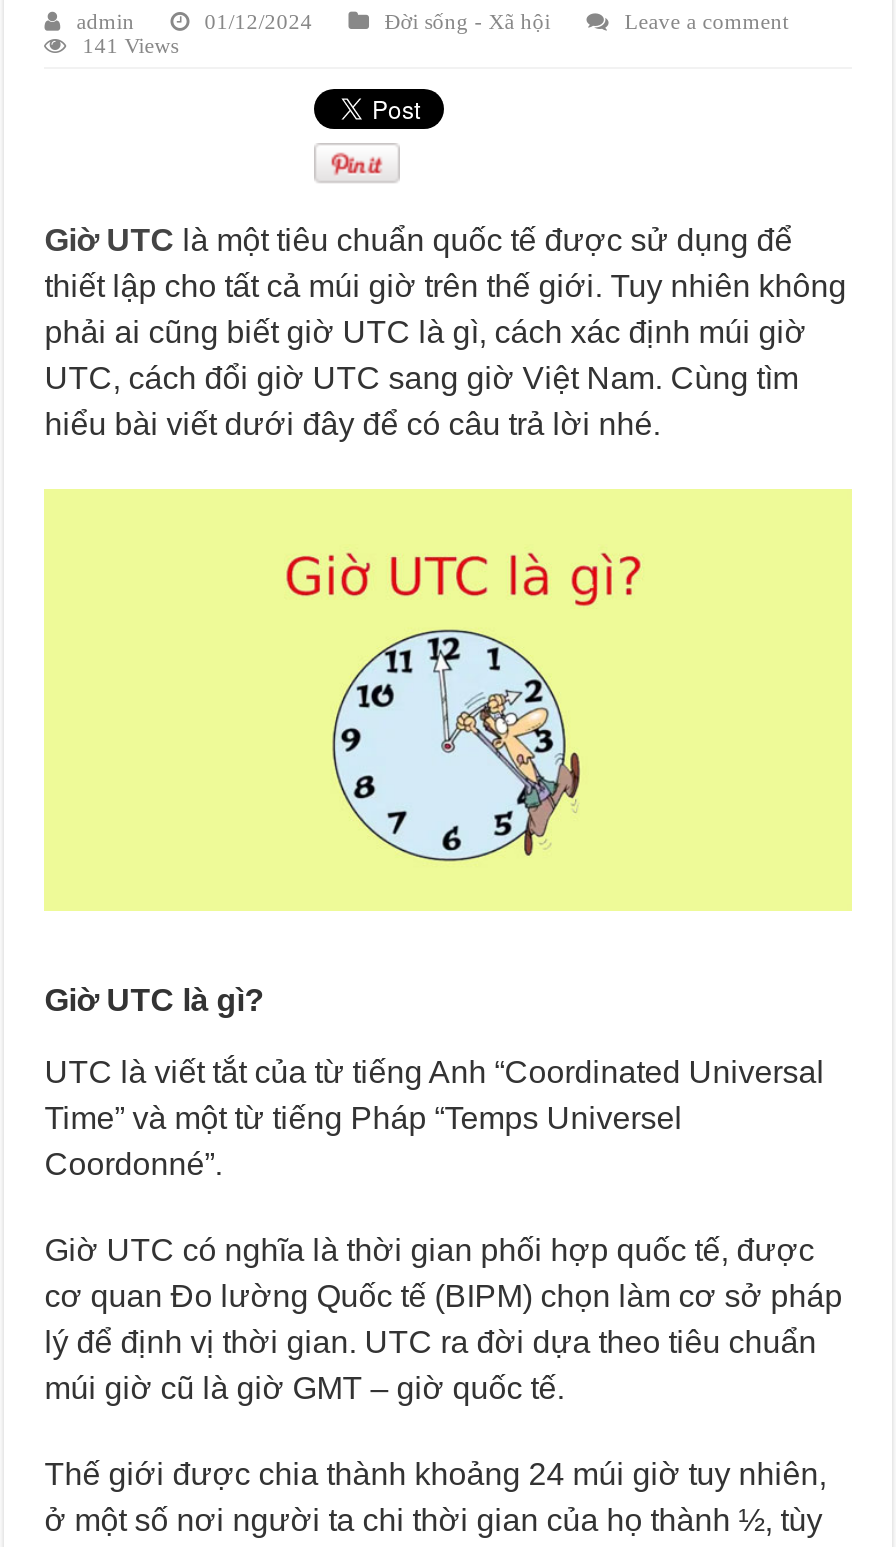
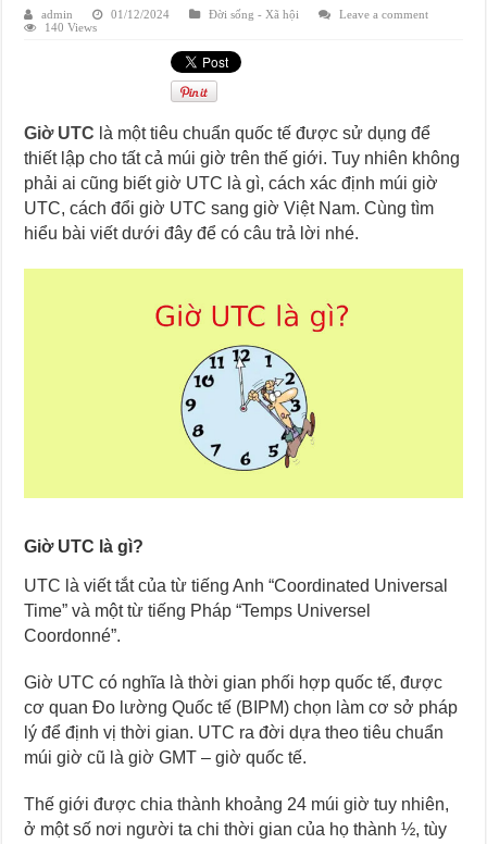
[82,33,178,57] 141 Views -> [45,21,97,34] 140 Views

